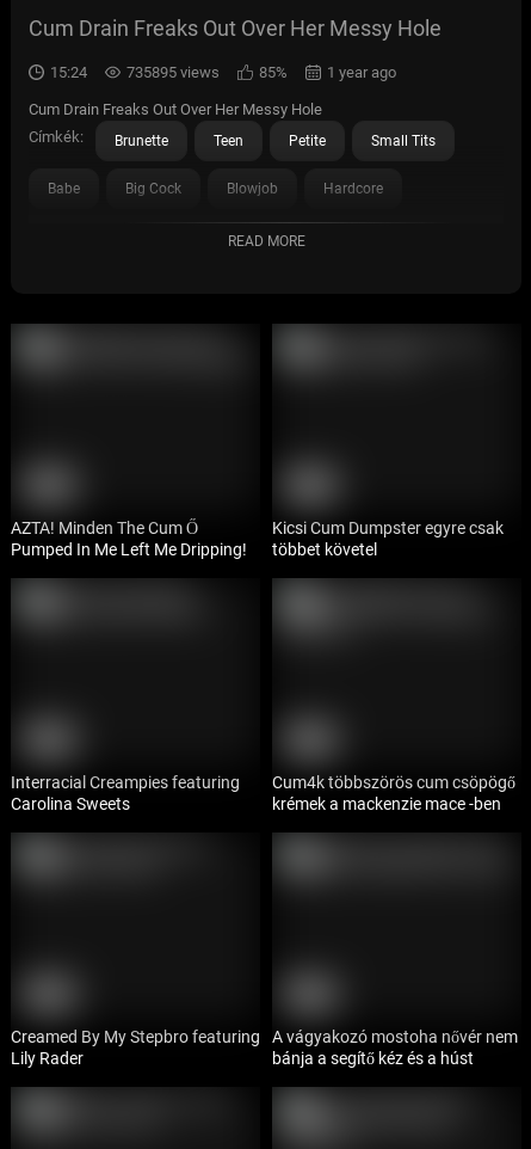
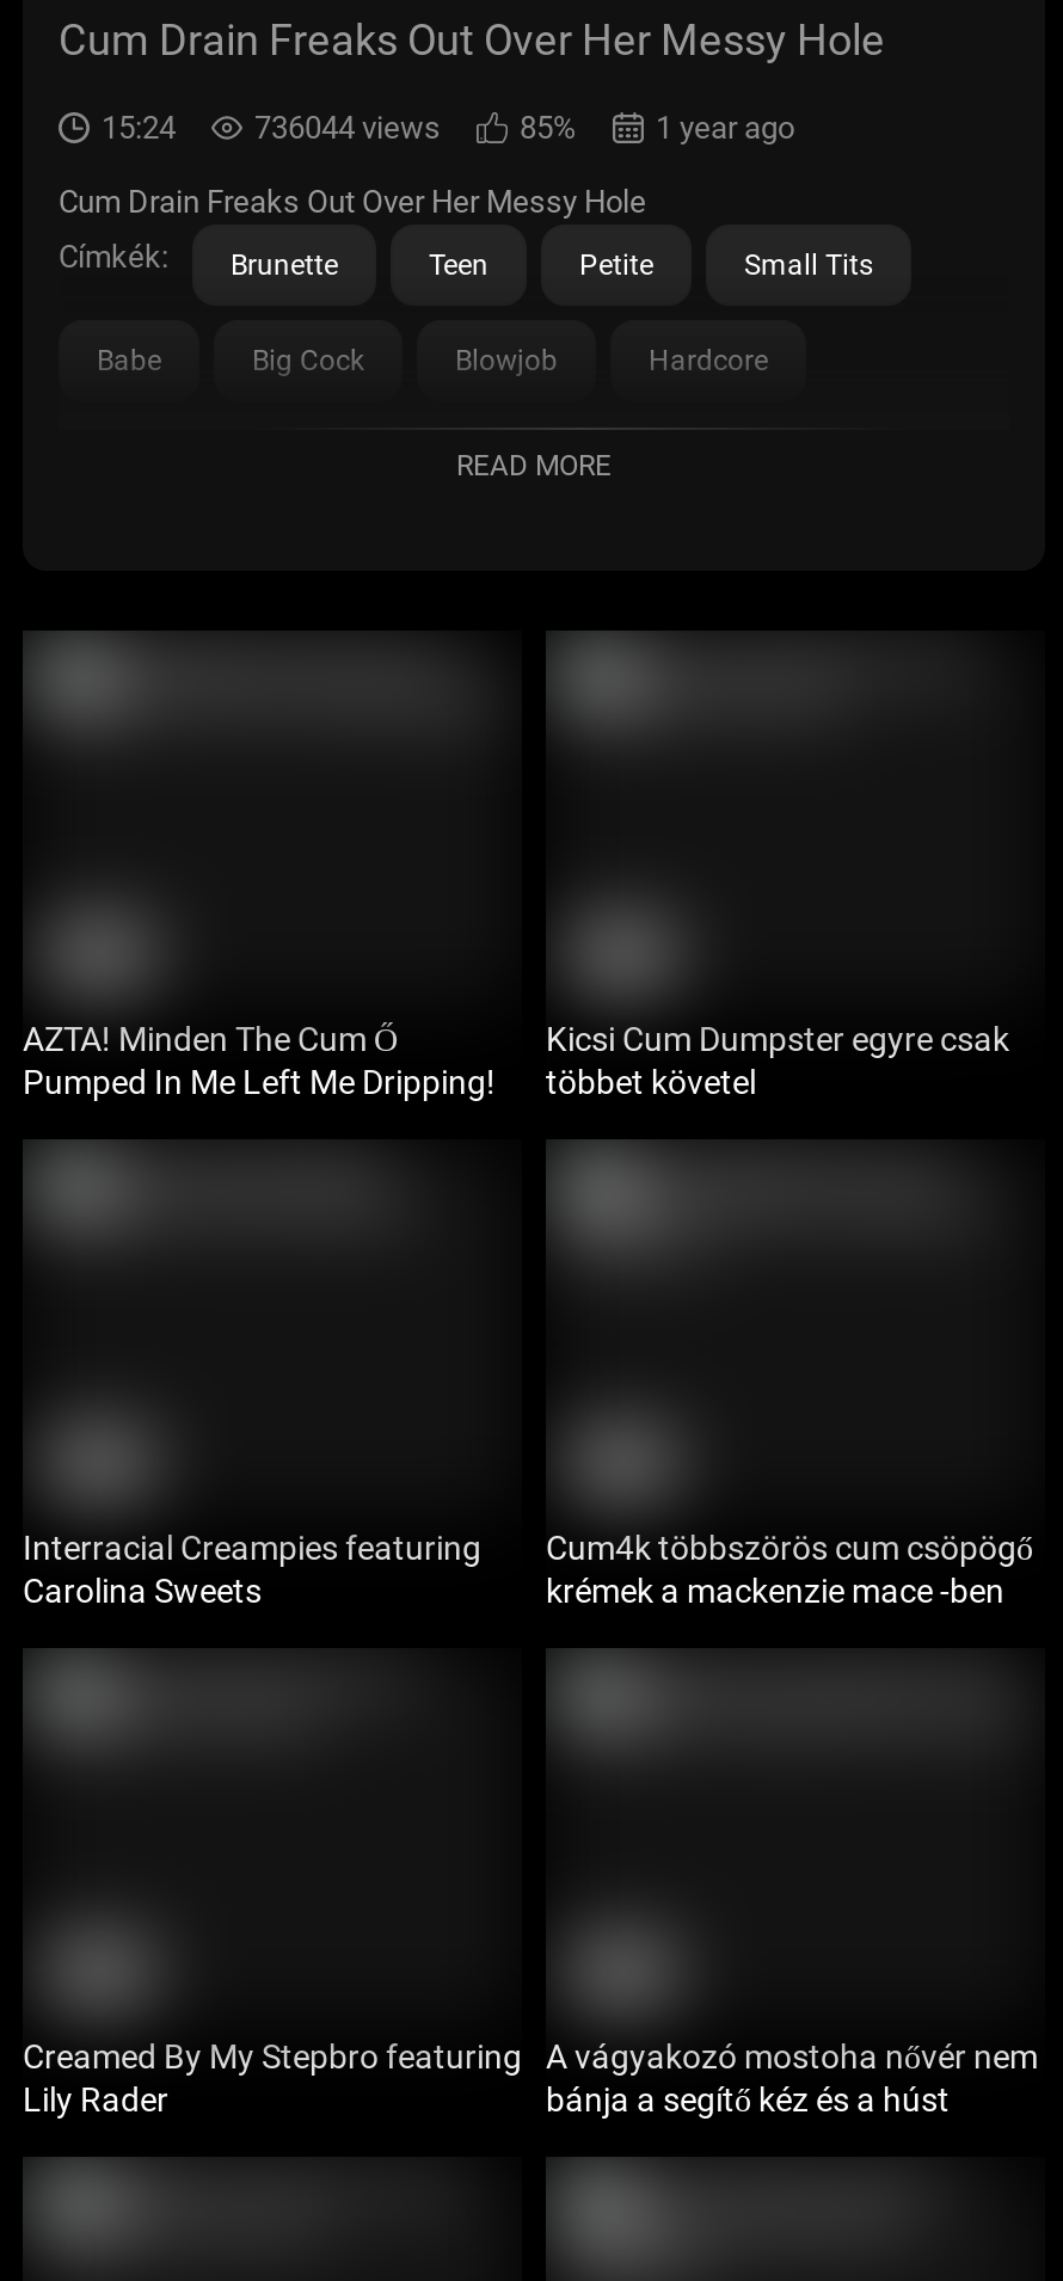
[126,64,220,82] 735895 views -> [254,111,441,146] 736044 views

